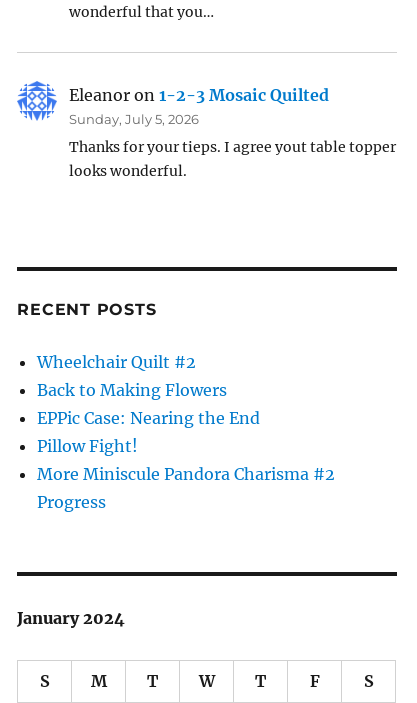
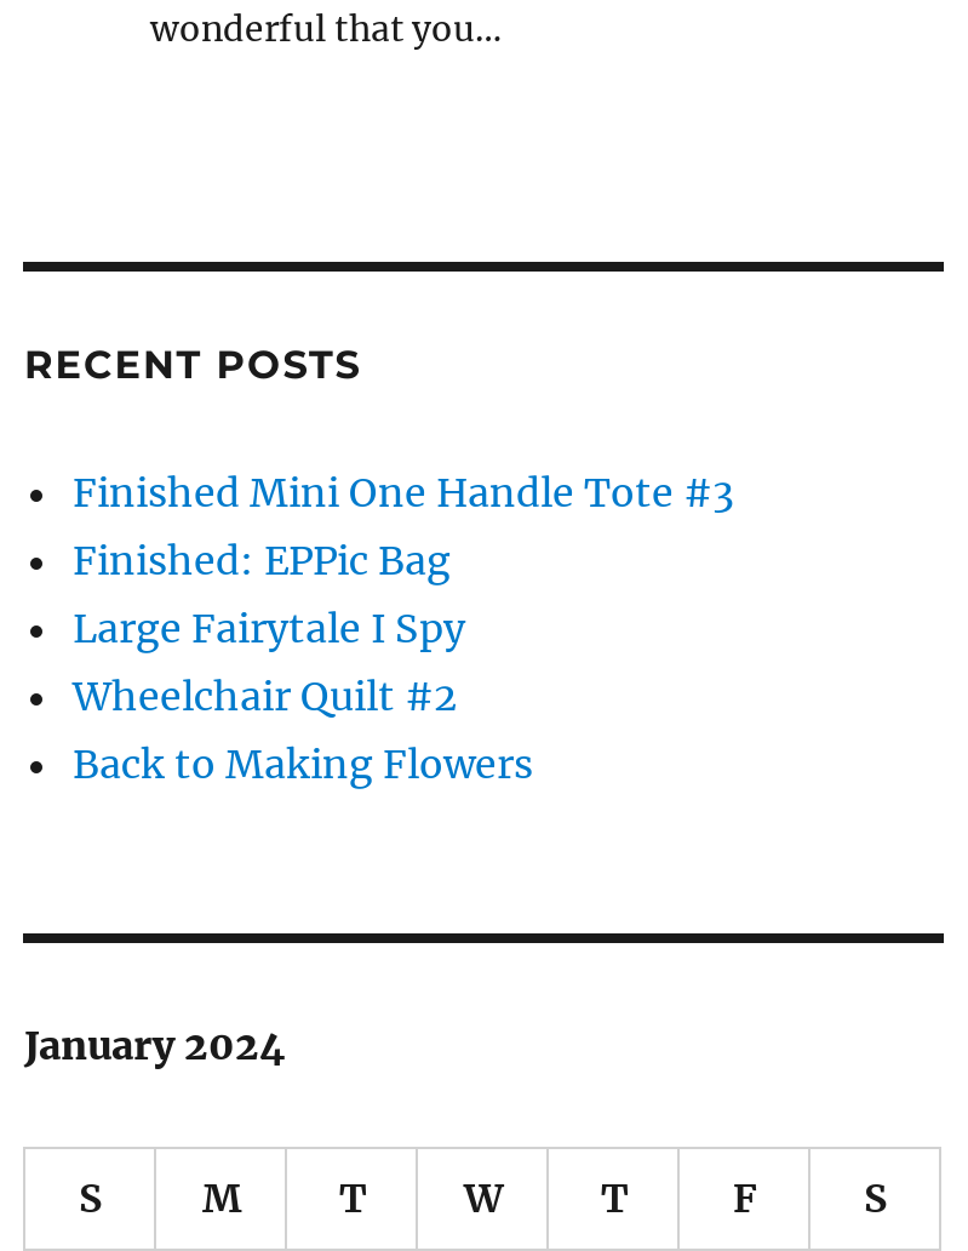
[16,80,396,180] [image] | Eleanor on 1-2-3 Mosaic Quilted | Sunday, July 5, 2026 | Thanks for your tieps. I agree yout table topper | looks wonderful. -> none
none -> [73,469,734,653] Finished Mini One Handle Tote #3 | Finished: EPPic Bag | Large Fairytale I Spy
[37,408,335,512] EPPic Case: Nearing the End | Pillow Fight! | More Miniscule Pandora Charisma #2 | Progress -> none

